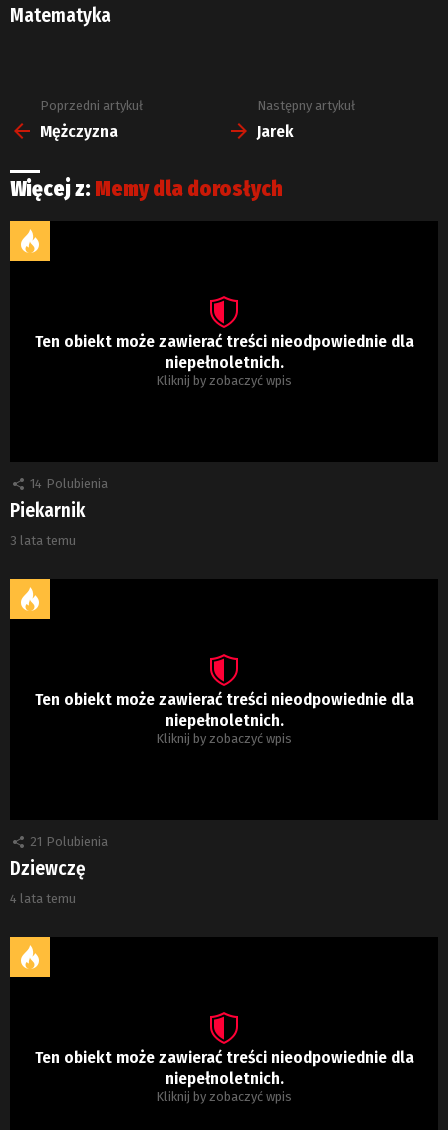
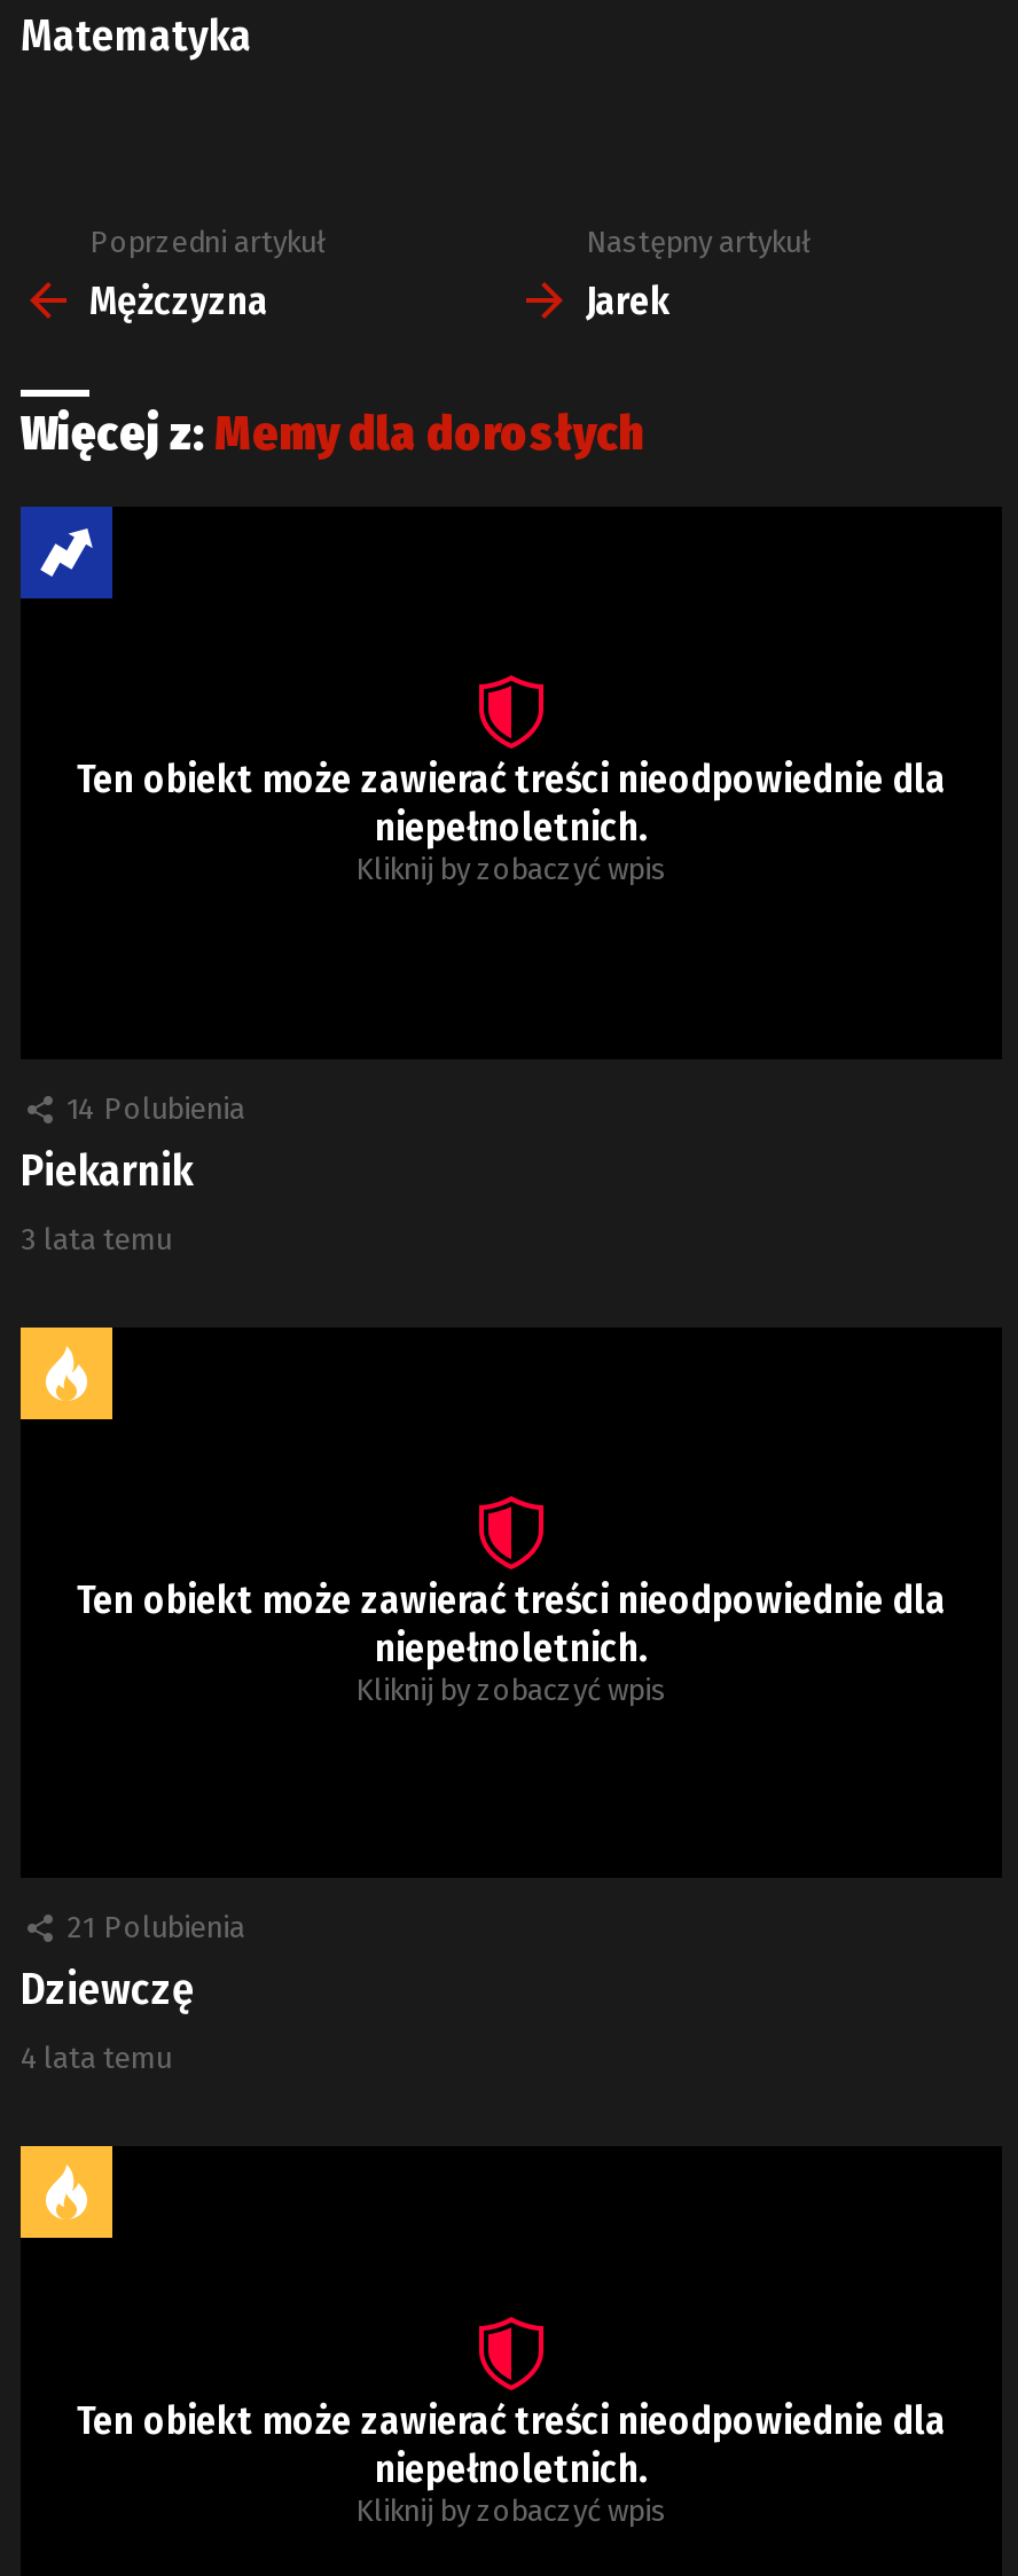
[9,220,51,262] [image] -> [18,504,115,601] [image]

